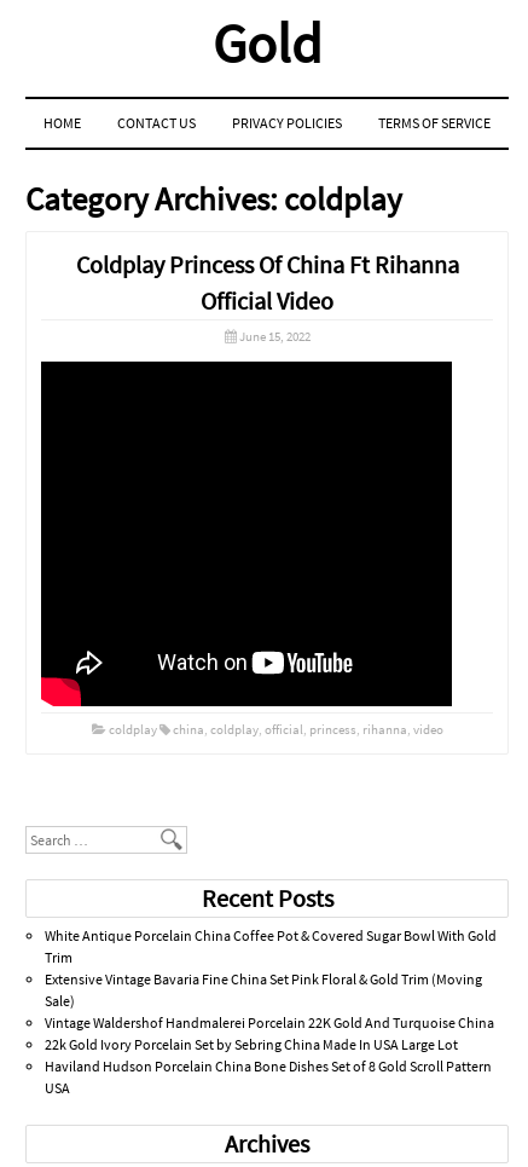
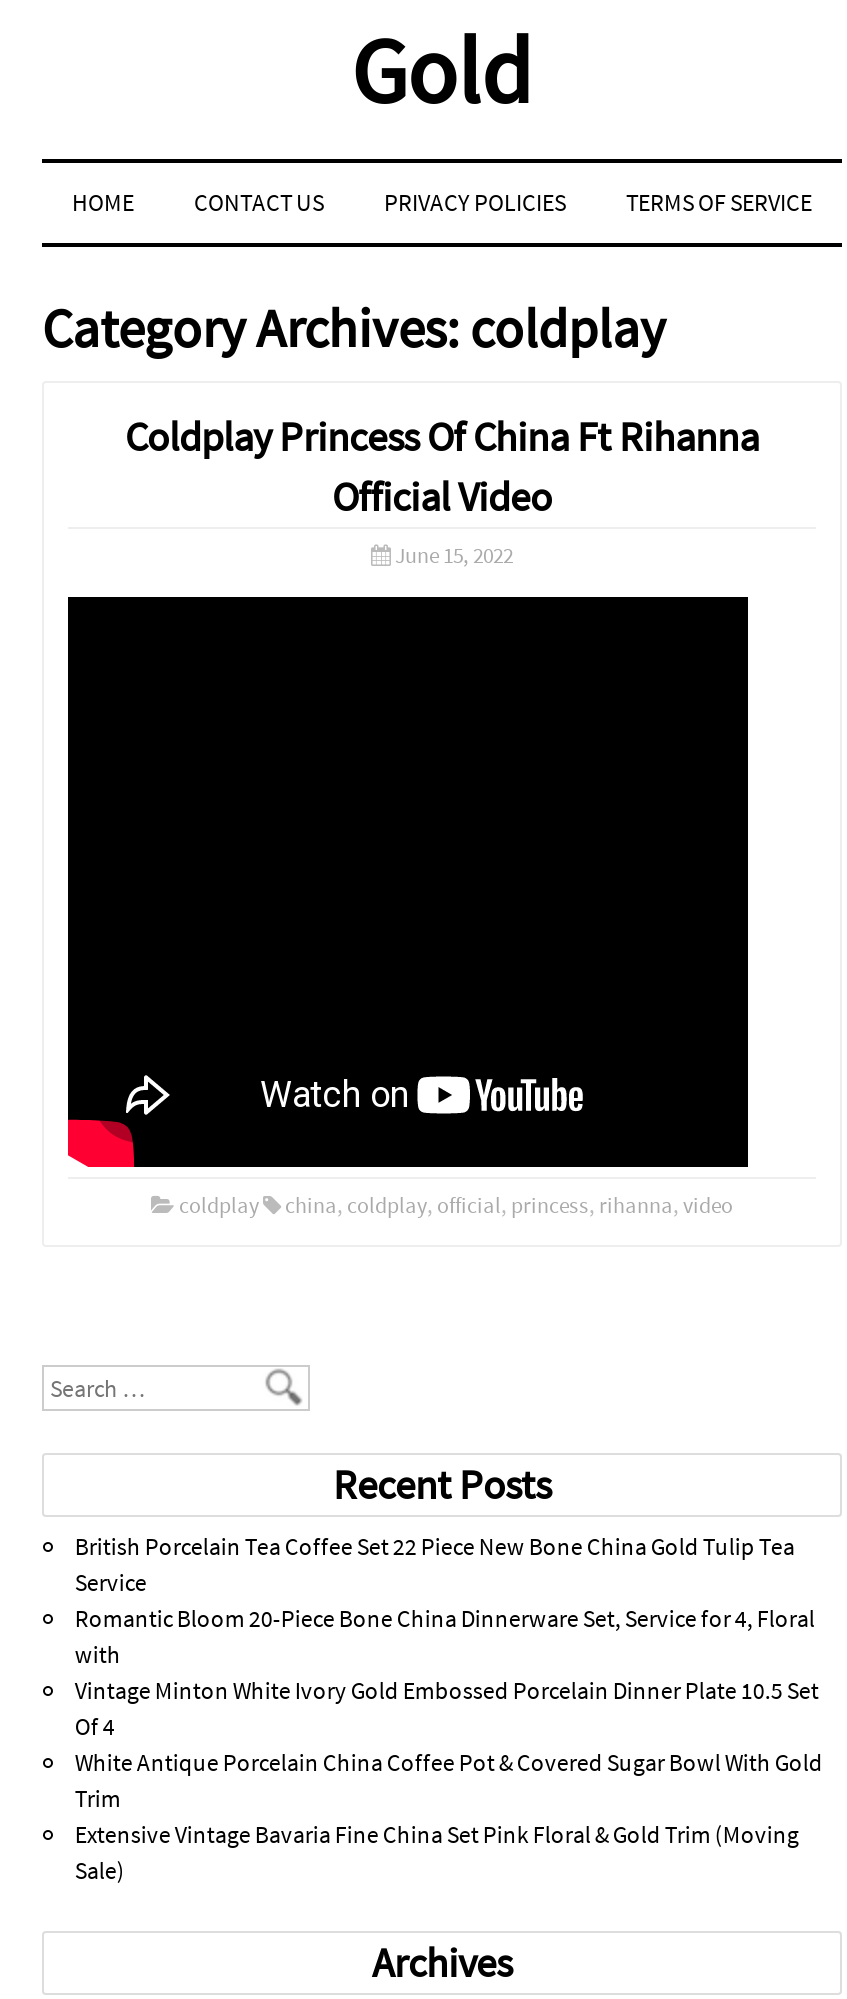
none -> [75,1532,819,1742] British Porcelain Tea Coffee Set 22 Piece New Bone China Gold Tulip Tea | Service | Romantic Bloom 20-Piece Bone China Dinnerware Set, Service for 4, Floral | with | Vintage Minton White Ivory Gold Embossed Porcelain Dinner Plate 10.5 Set | Of 4
moved [45,927,497,1010] -> [75,1748,823,1886]: White Antique Porcelain China Coffee Pot & Covered Sugar Bowl With Gold | Trim | Extensive Vintage Bavaria Fine China Set Pink Floral & Gold Trim (Moving | Sale)
[45,1014,495,1097] Vintage Waldershof Handmalerei Porcelain 22K Gold And Turquoise China | 22k Gold Ivory Porcelain Set by Sebring China Made In USA Large Lot | Haviland Hudson Porcelain China Bone Dishes Set of 8 Gold Scroll Pattern | USA -> none

